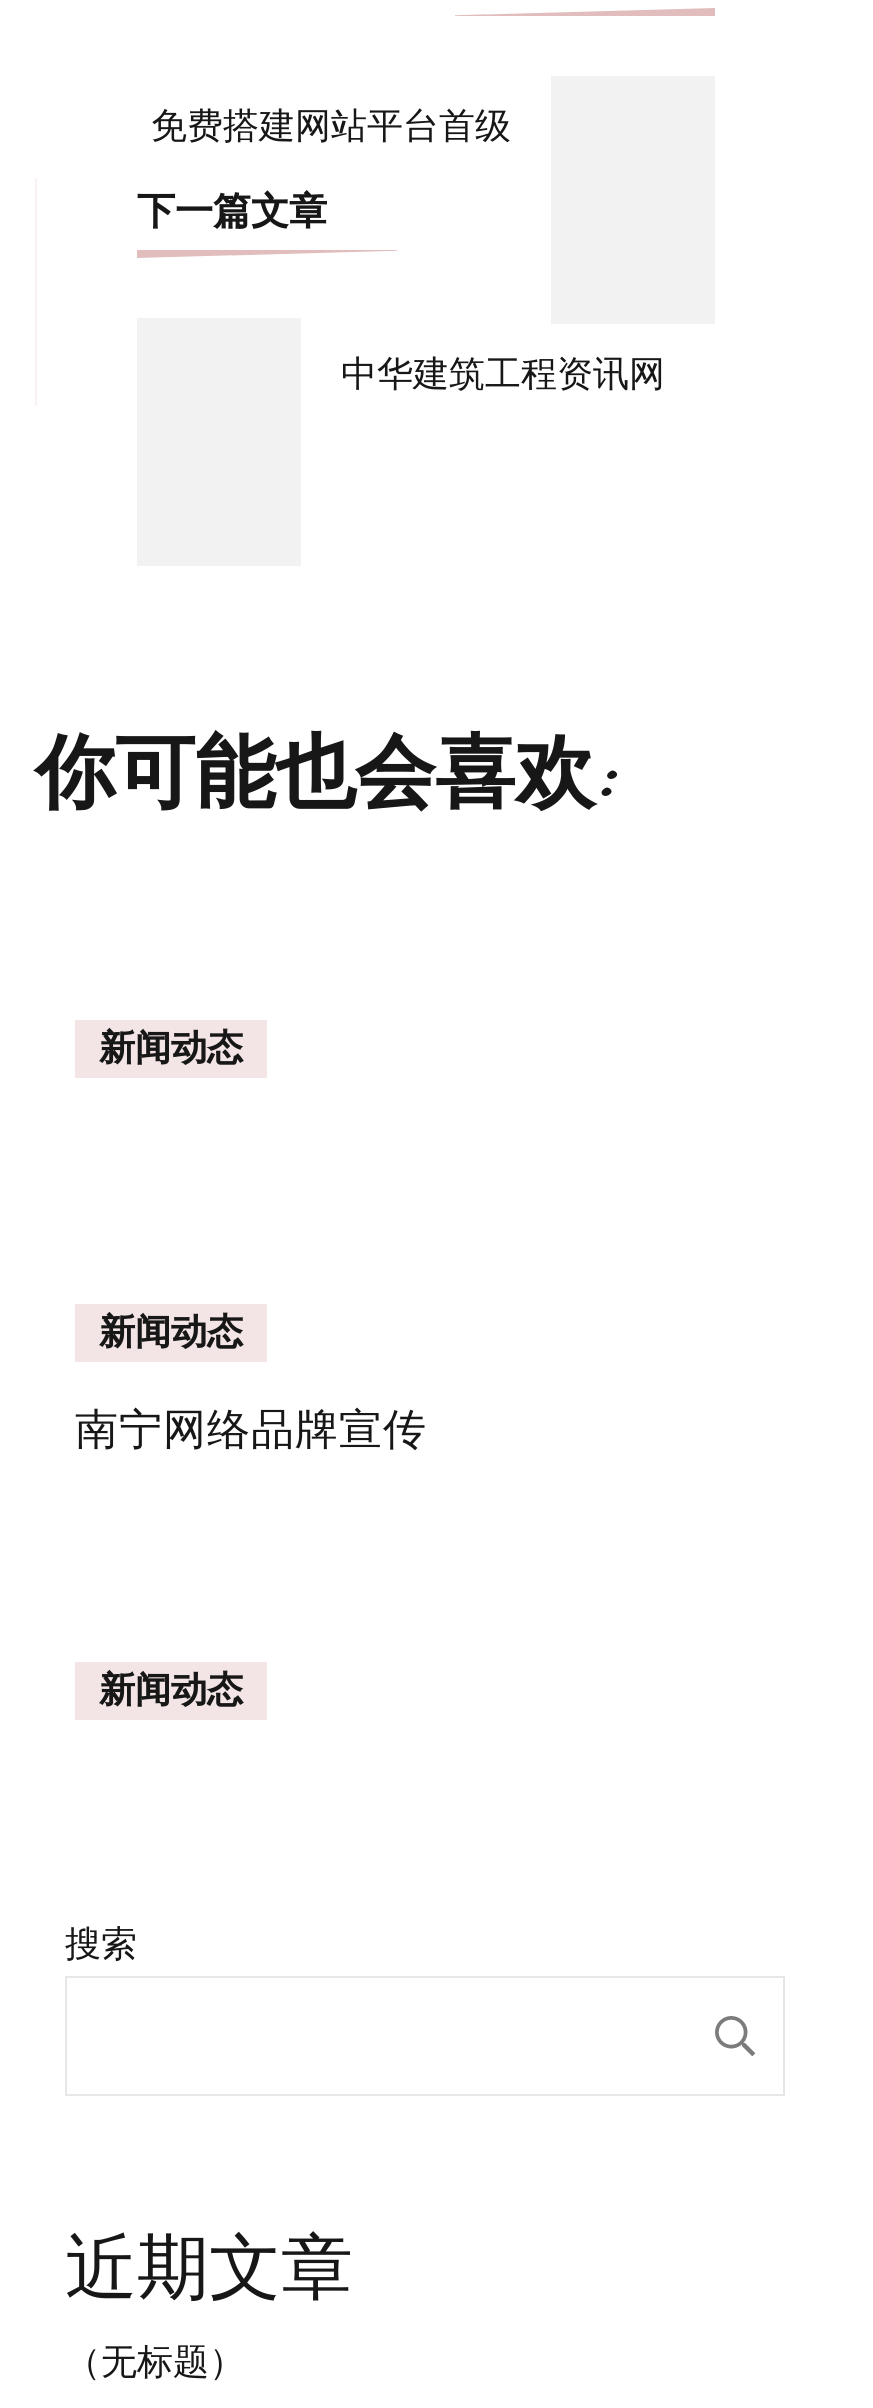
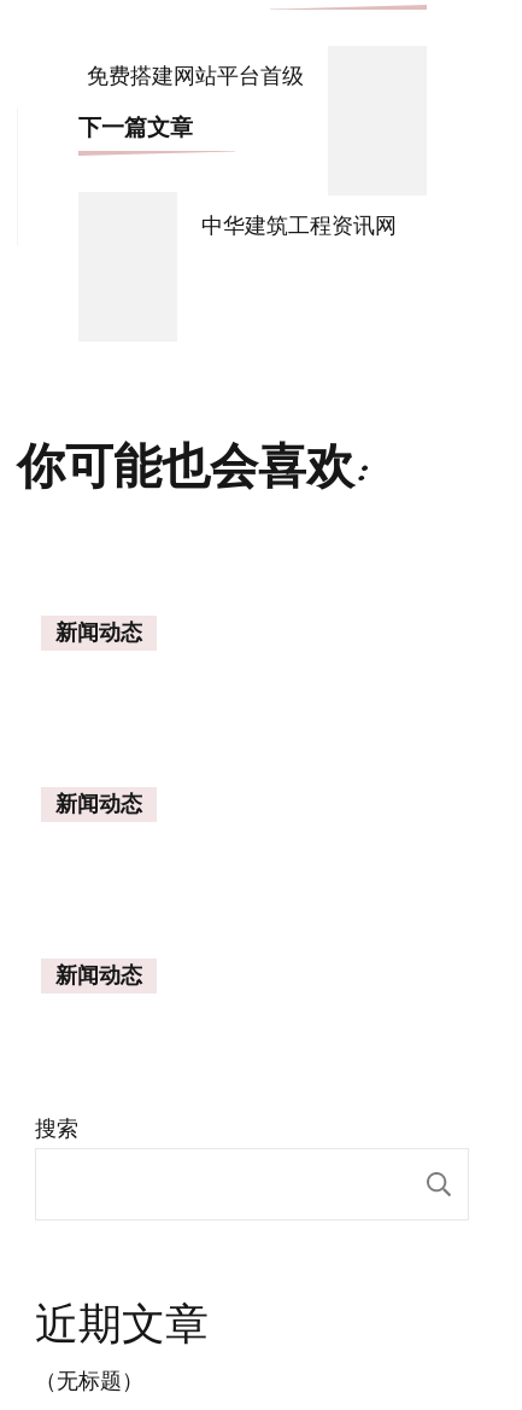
[75,1402,427,1456] 南宁网络品牌宣传 -> none

